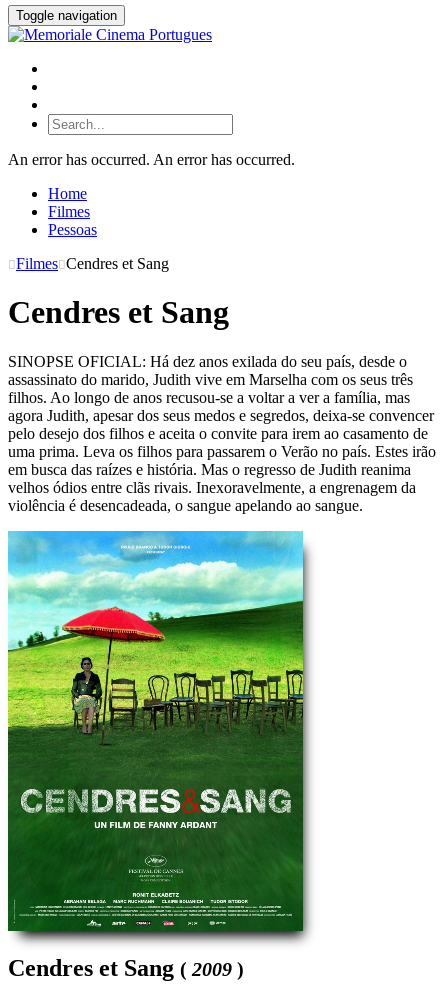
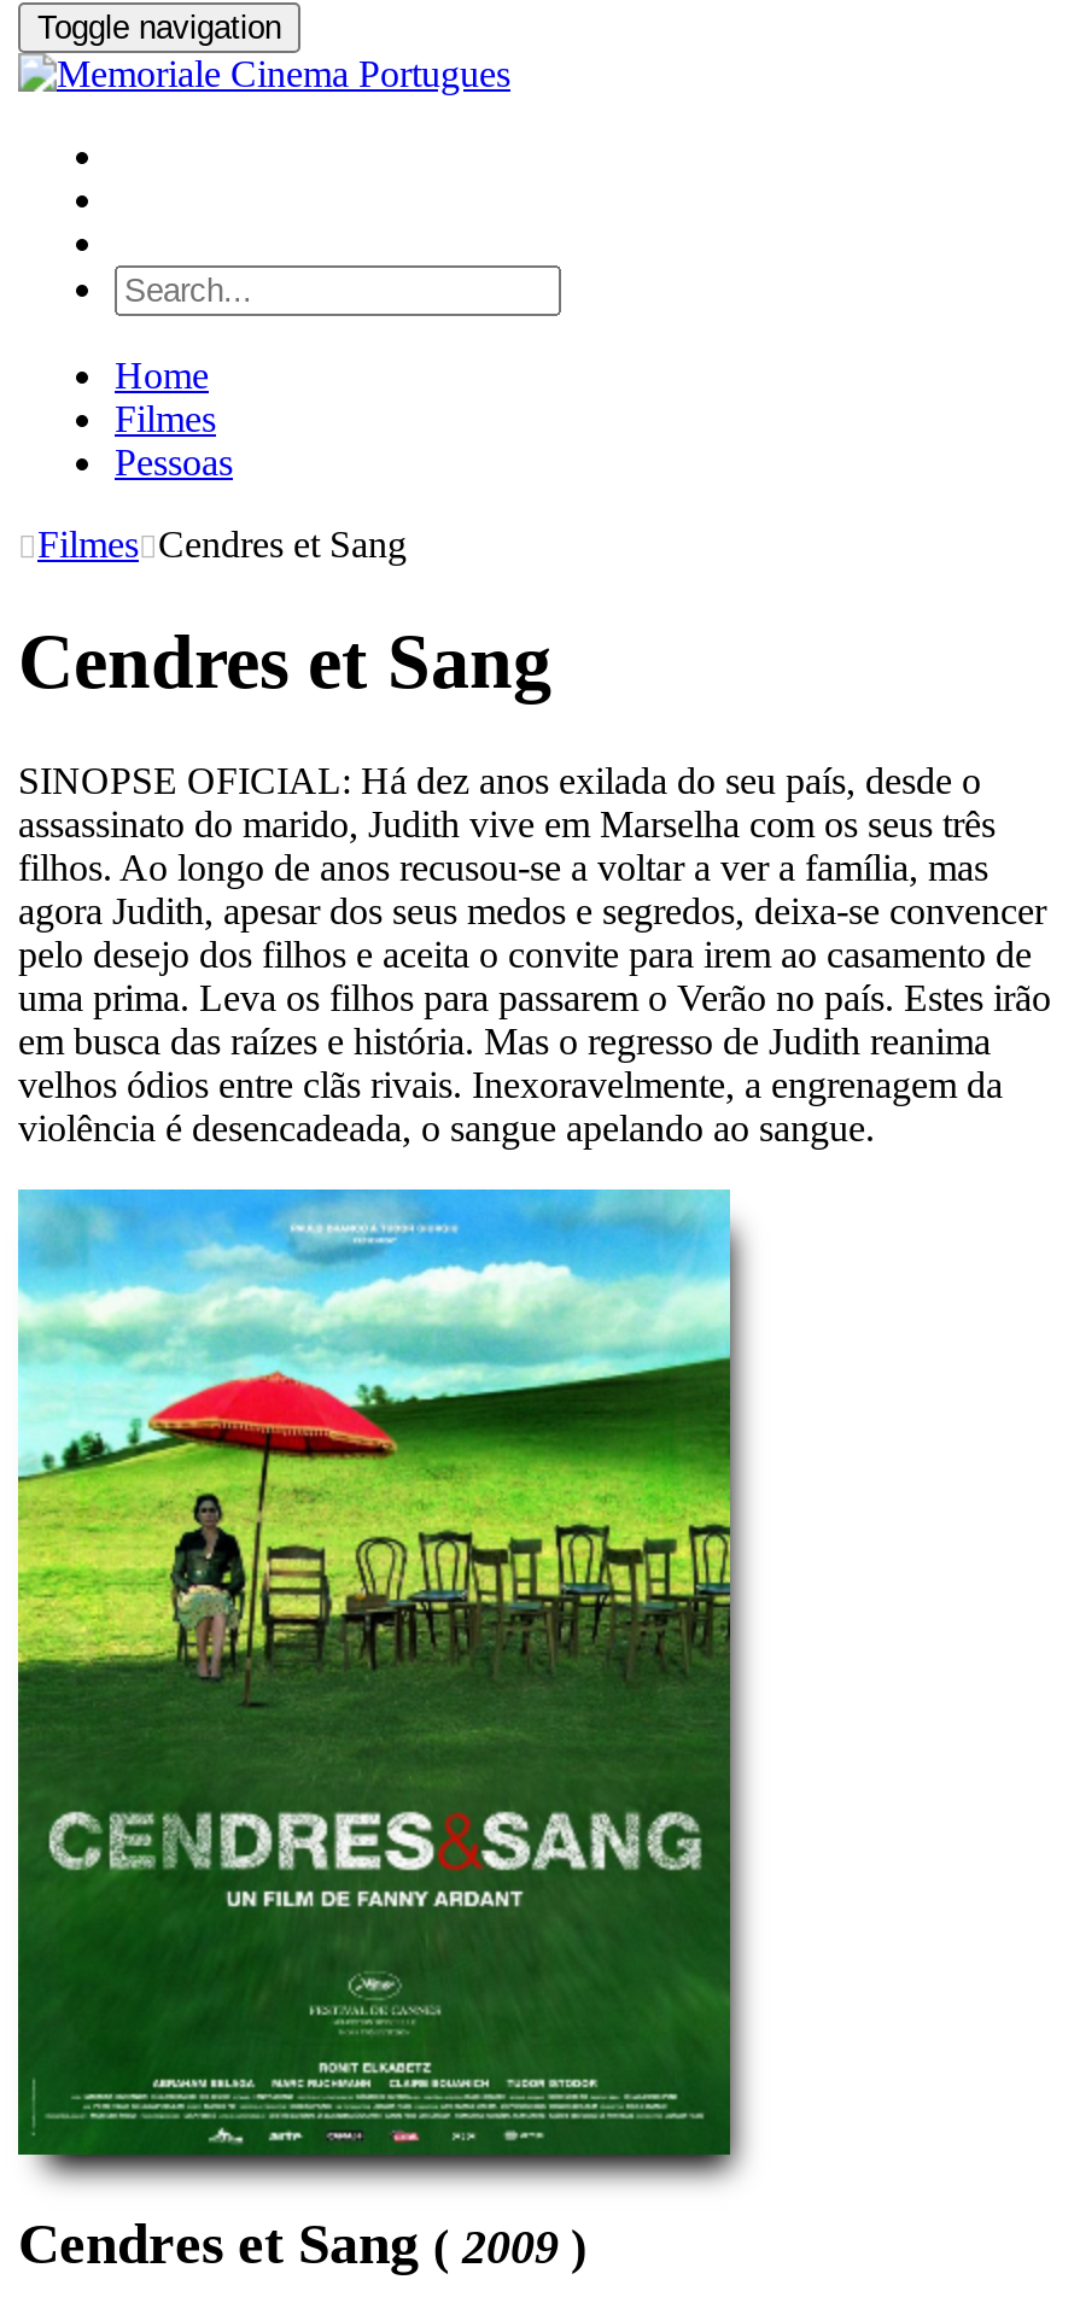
[8,151,295,168] An error has occurred. An error has occurred. -> none

